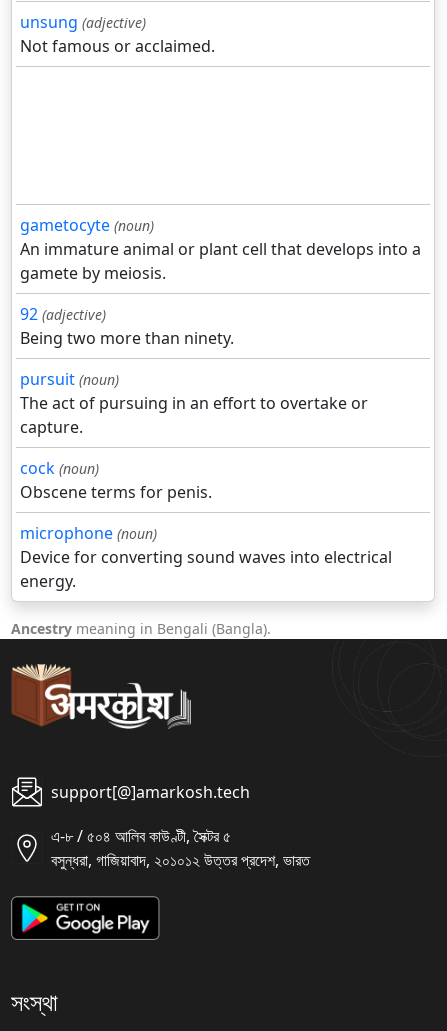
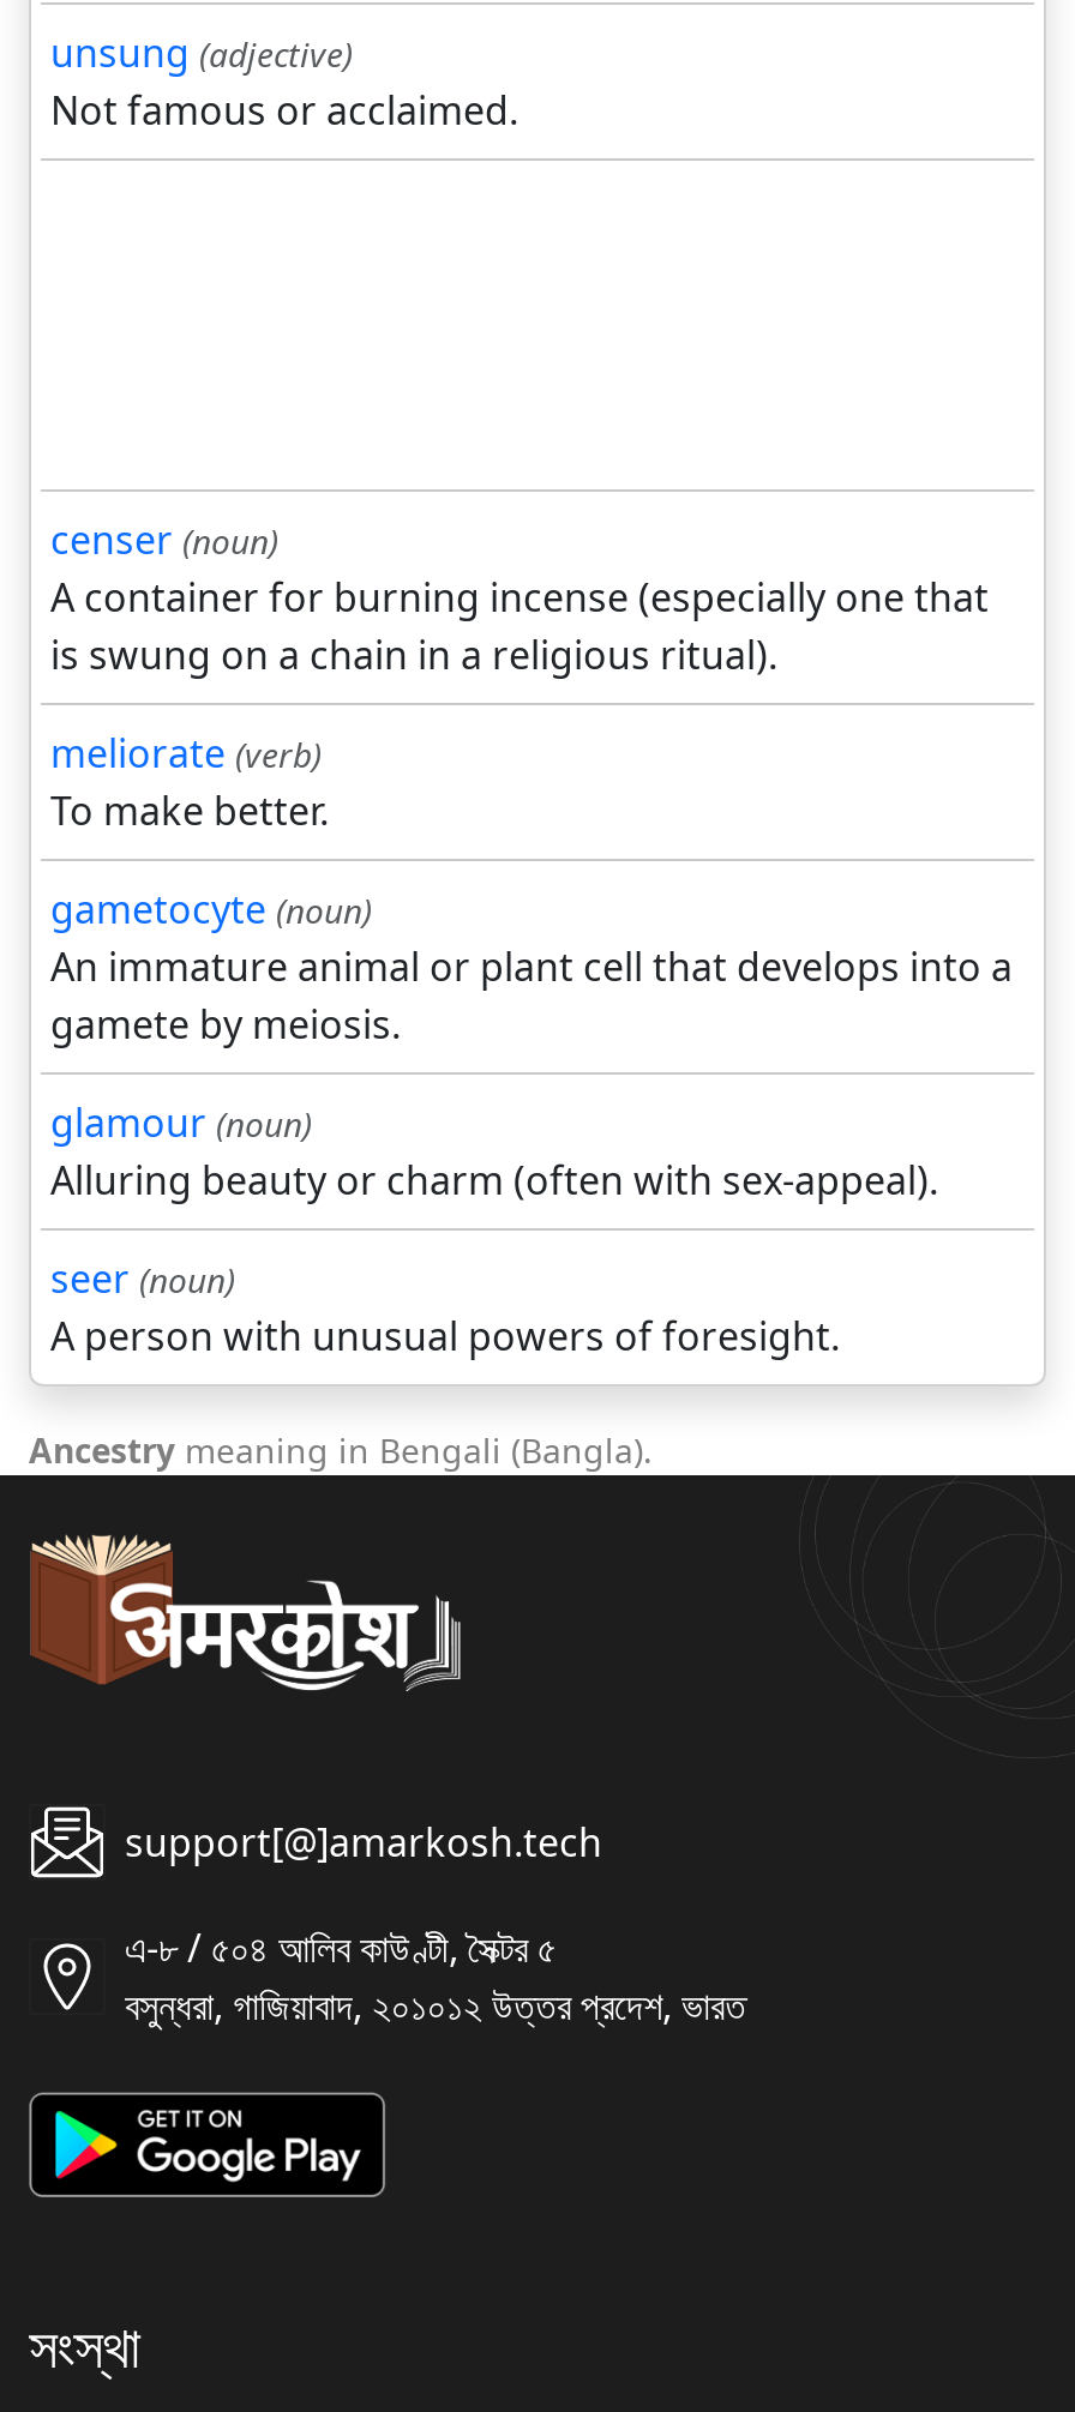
none -> [50,514,989,838] censer (noun) | A container for burning incense (especially one that | is swung on a chain in a religious ritual). | meliorate (verb) | To make better.
moved [20,214,421,284] -> [50,883,1013,1051]: gametocyte (noun) | An immature animal or plant cell that develops into a | gamete by meiosis.
[20,303,392,592] 92 (adjective) | Being two more than ninety. | pursuit (noun) | The act of pursuing in an effort to overtake or | capture. | cock (noun) | Obscene terms for penis. | microphone (noun) | Device for converting sound waves into electrical | energy. -> [50,1097,938,1363] glamour (noun) | Alluring beauty or charm (often with sex-appeal). | seer (noun) | A person with unusual powers of foresight.

